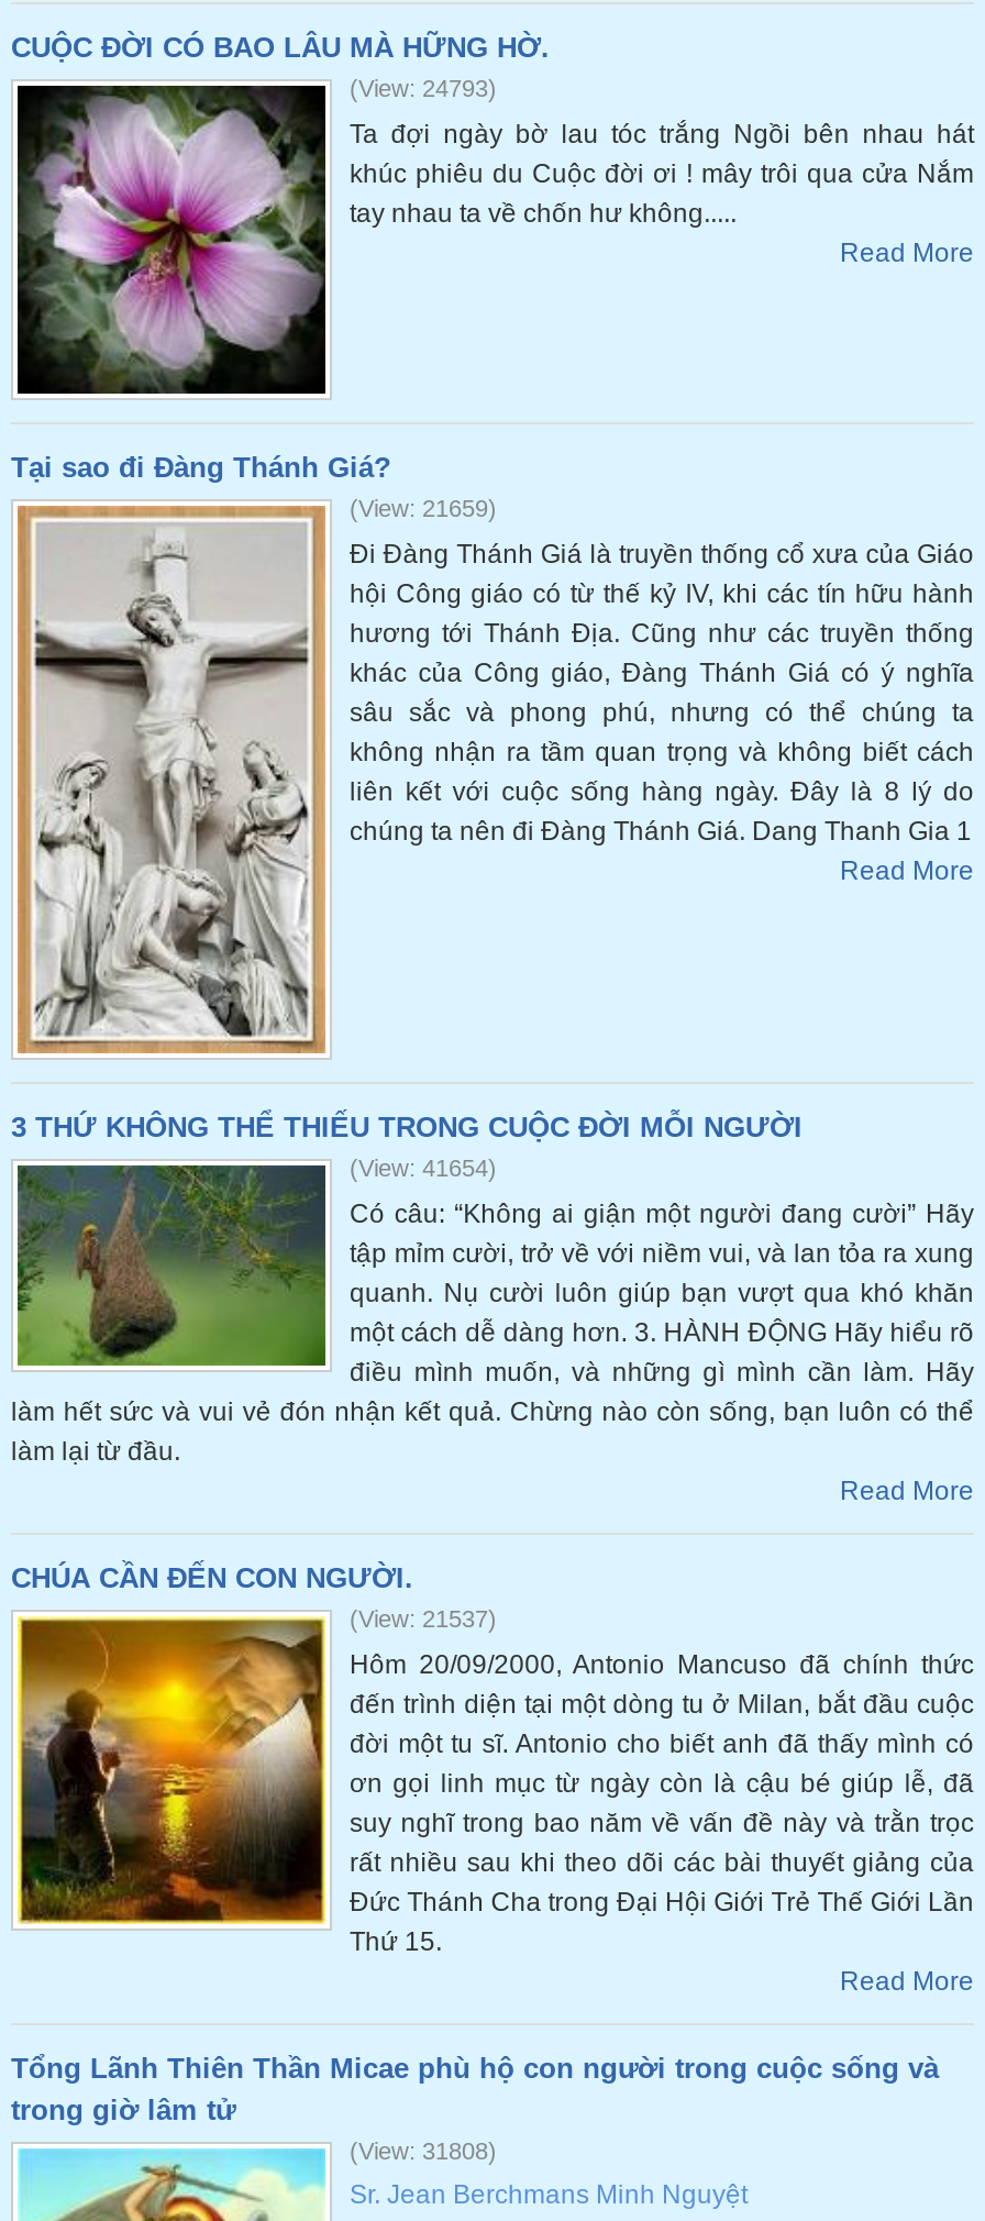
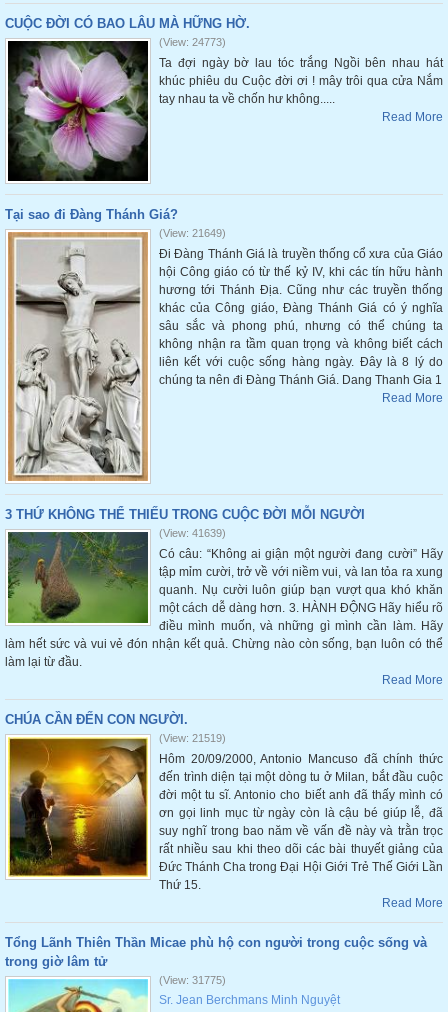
[350,75,497,101] (View: 24793) -> [159,36,226,48] (View: 24773)
[350,495,497,521] (View: 21659) -> [159,227,226,239] (View: 21649)
[350,1154,497,1181] (View: 41654) -> [159,527,226,539] (View: 41639)
[350,1605,497,1632] (View: 21537) -> [159,732,226,744] (View: 21519)
[350,2137,497,2164] (View: 31808) -> [159,974,226,986] (View: 31775)

